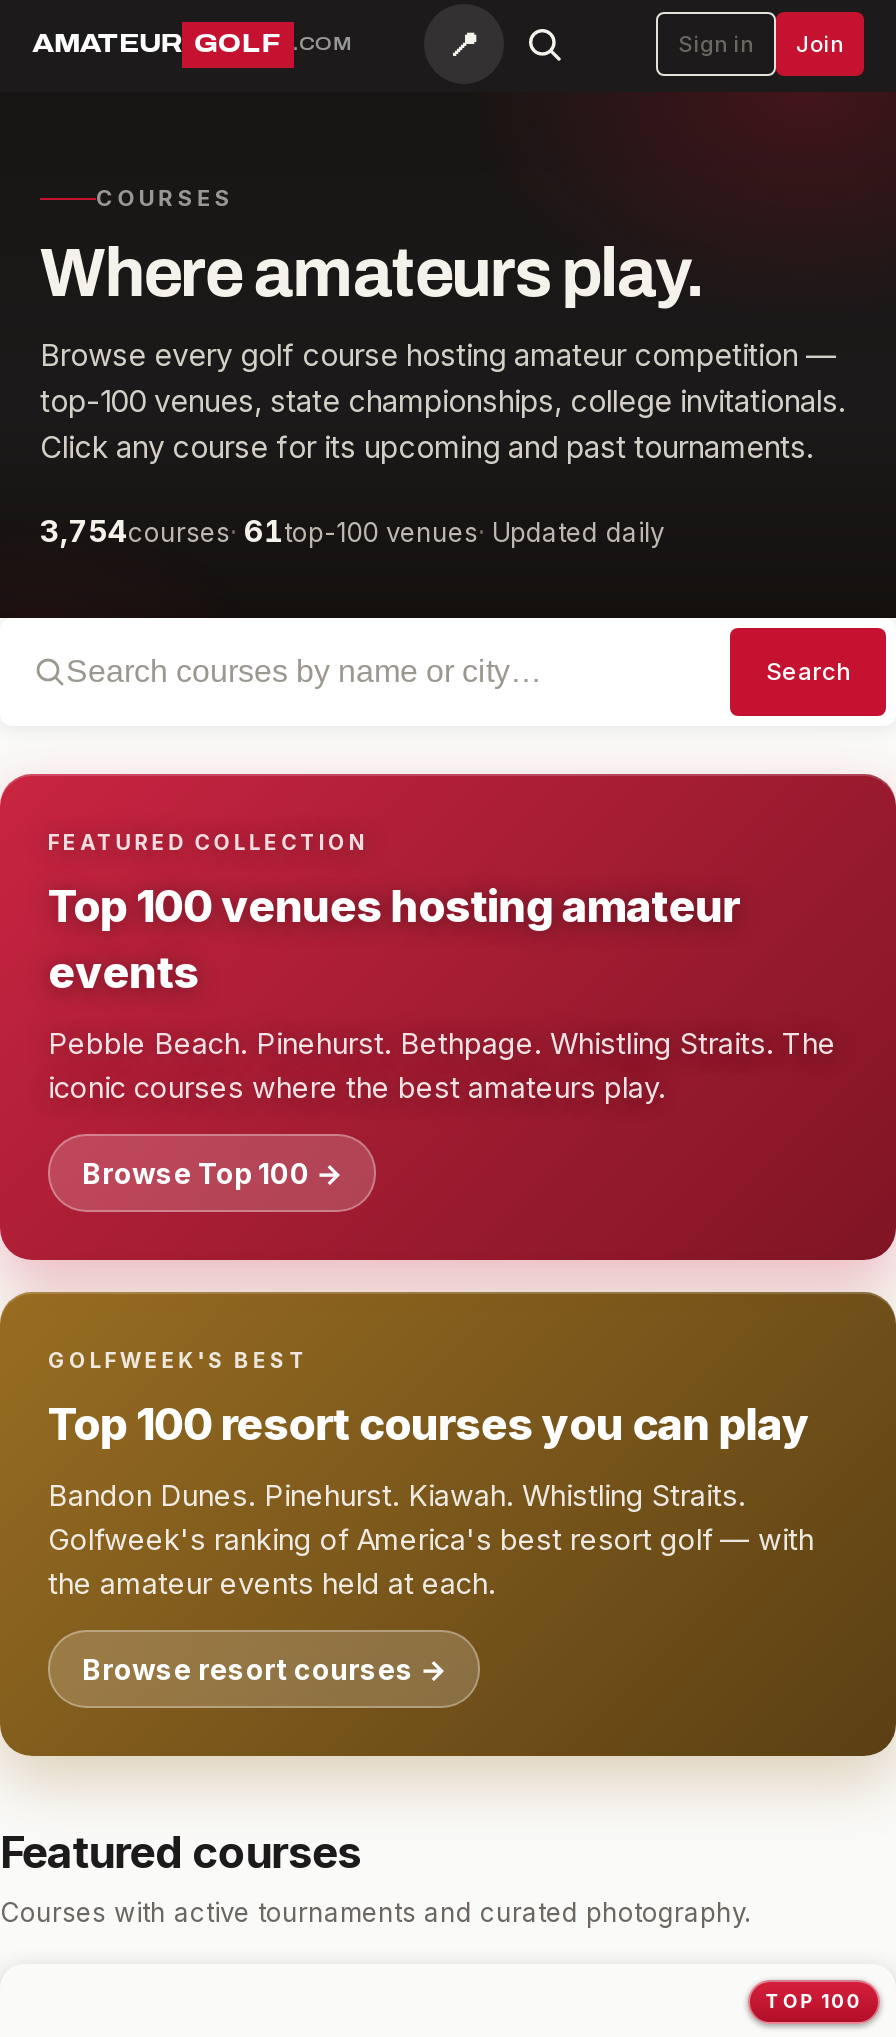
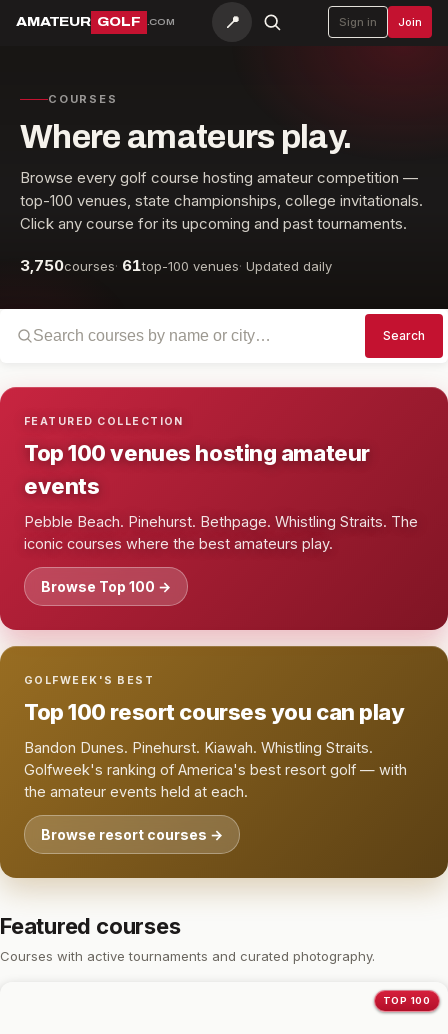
[40,512,664,550] 3,754courses · 61top-100 venues · Updated daily -> [20,256,332,275] 3,750courses · 61top-100 venues · Updated daily

